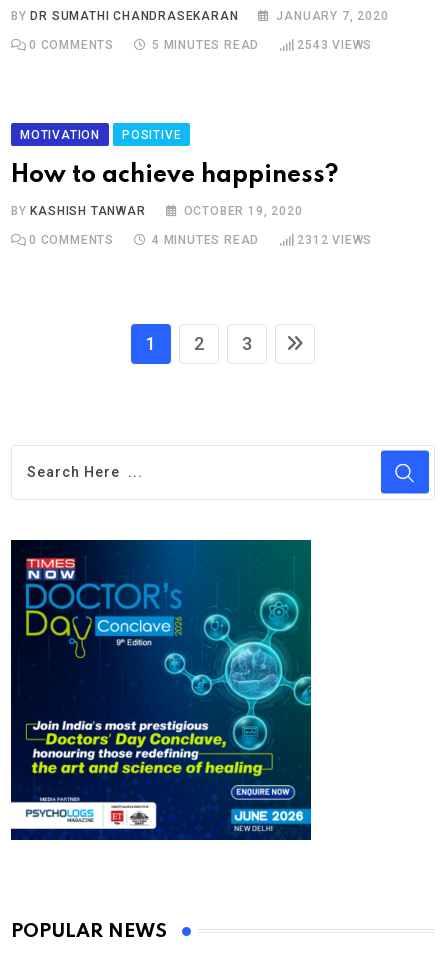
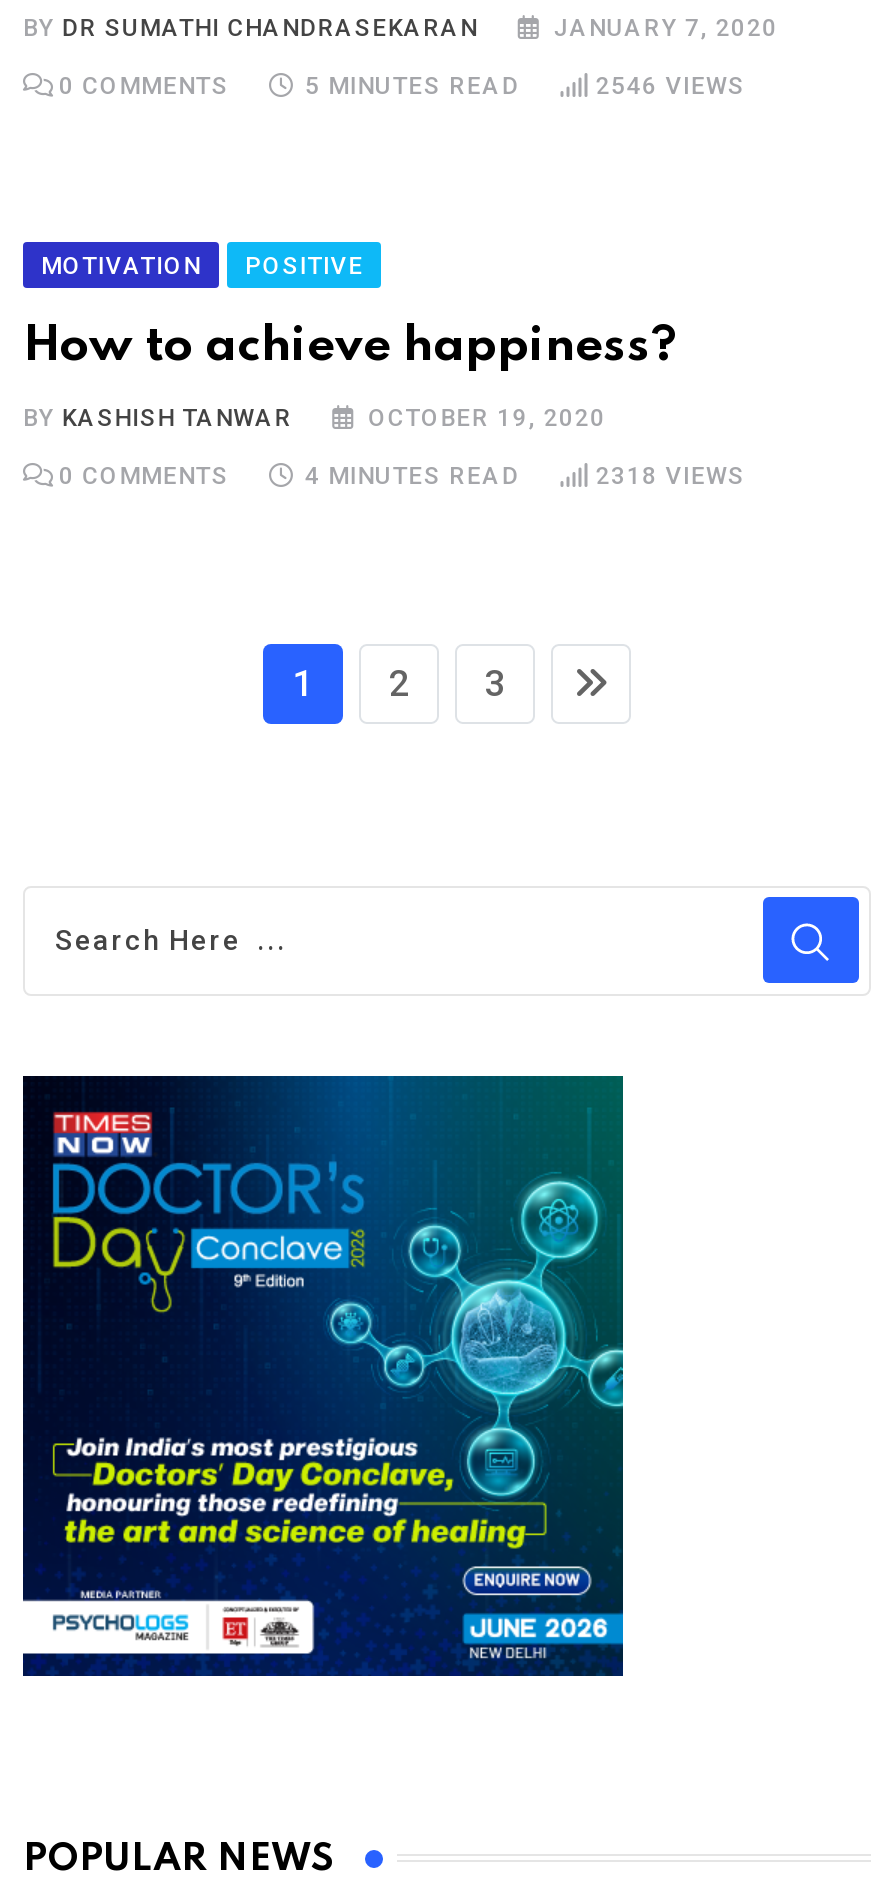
[297,38,372,52] 2543 VIEWS -> [595,72,745,100] 2546 VIEWS
[297,233,372,247] 2312 VIEWS -> [595,462,745,490] 2318 VIEWS

